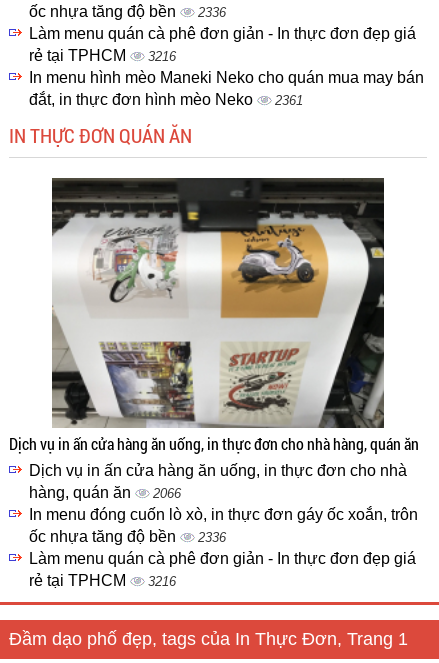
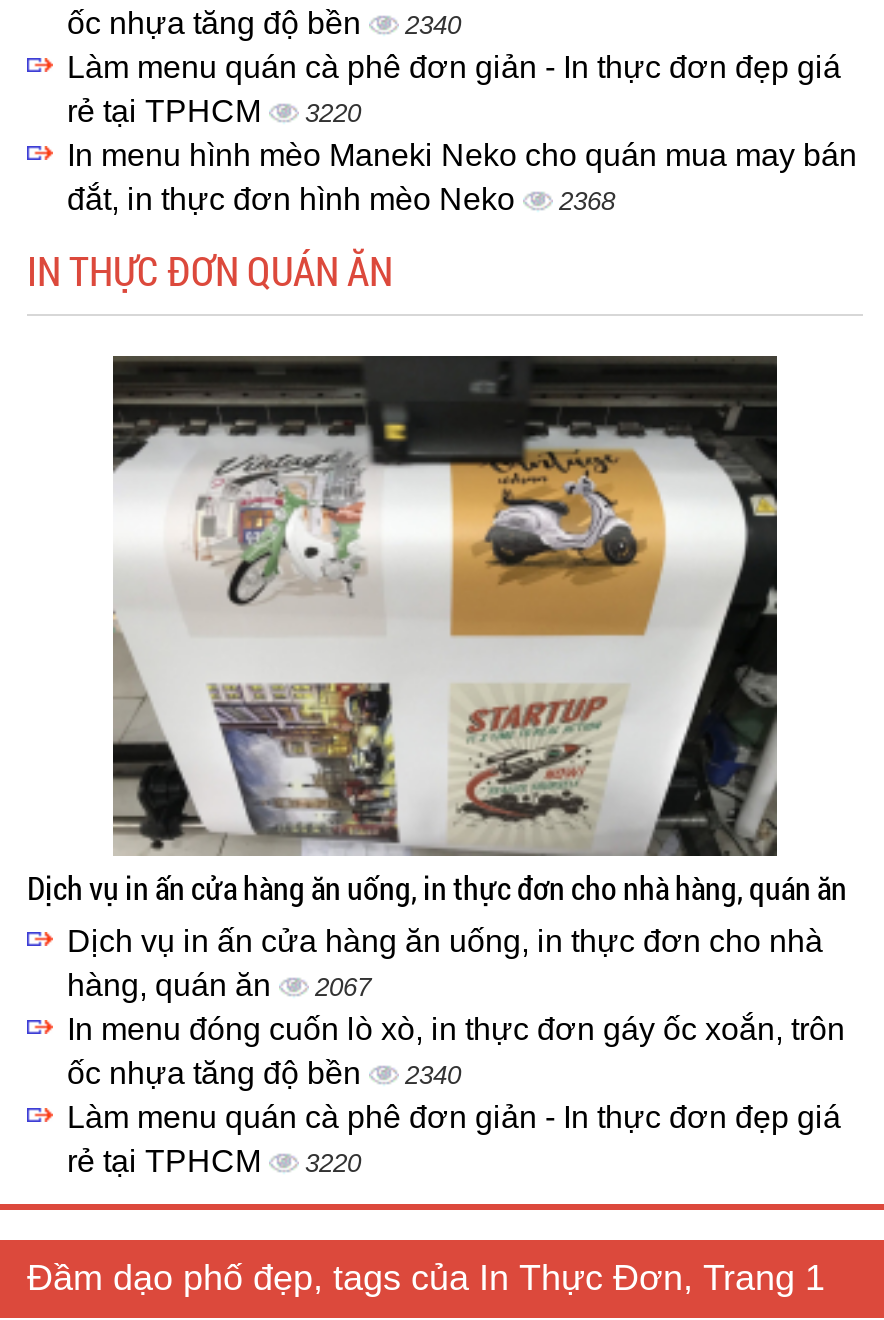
[29,3,226,20] ốc nhựa tăng độ bền 2336 -> [67,6,461,40] ốc nhựa tăng độ bền 2340
[29,47,176,64] rẻ tại TPHCM 3216 -> [67,94,361,128] rẻ tại TPHCM 3220
[29,91,303,108] đắt, in thực đơn hình mèo Neko 2361 -> [67,182,615,216] đắt, in thực đơn hình mèo Neko 2368
[29,484,181,501] hàng, quán ăn 2066 -> [67,968,371,1002] hàng, quán ăn 2067
[29,528,226,545] ốc nhựa tăng độ bền 2336 -> [67,1056,461,1090] ốc nhựa tăng độ bền 2340
[29,572,176,589] rẻ tại TPHCM 3216 -> [67,1144,361,1178] rẻ tại TPHCM 3220

